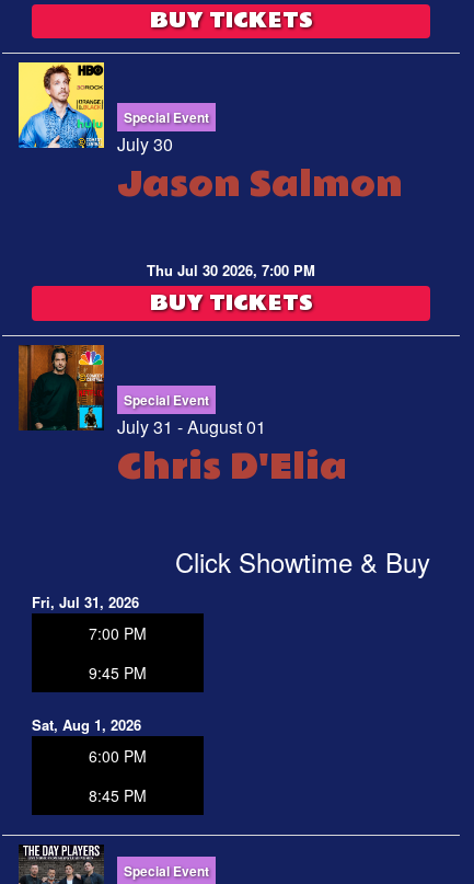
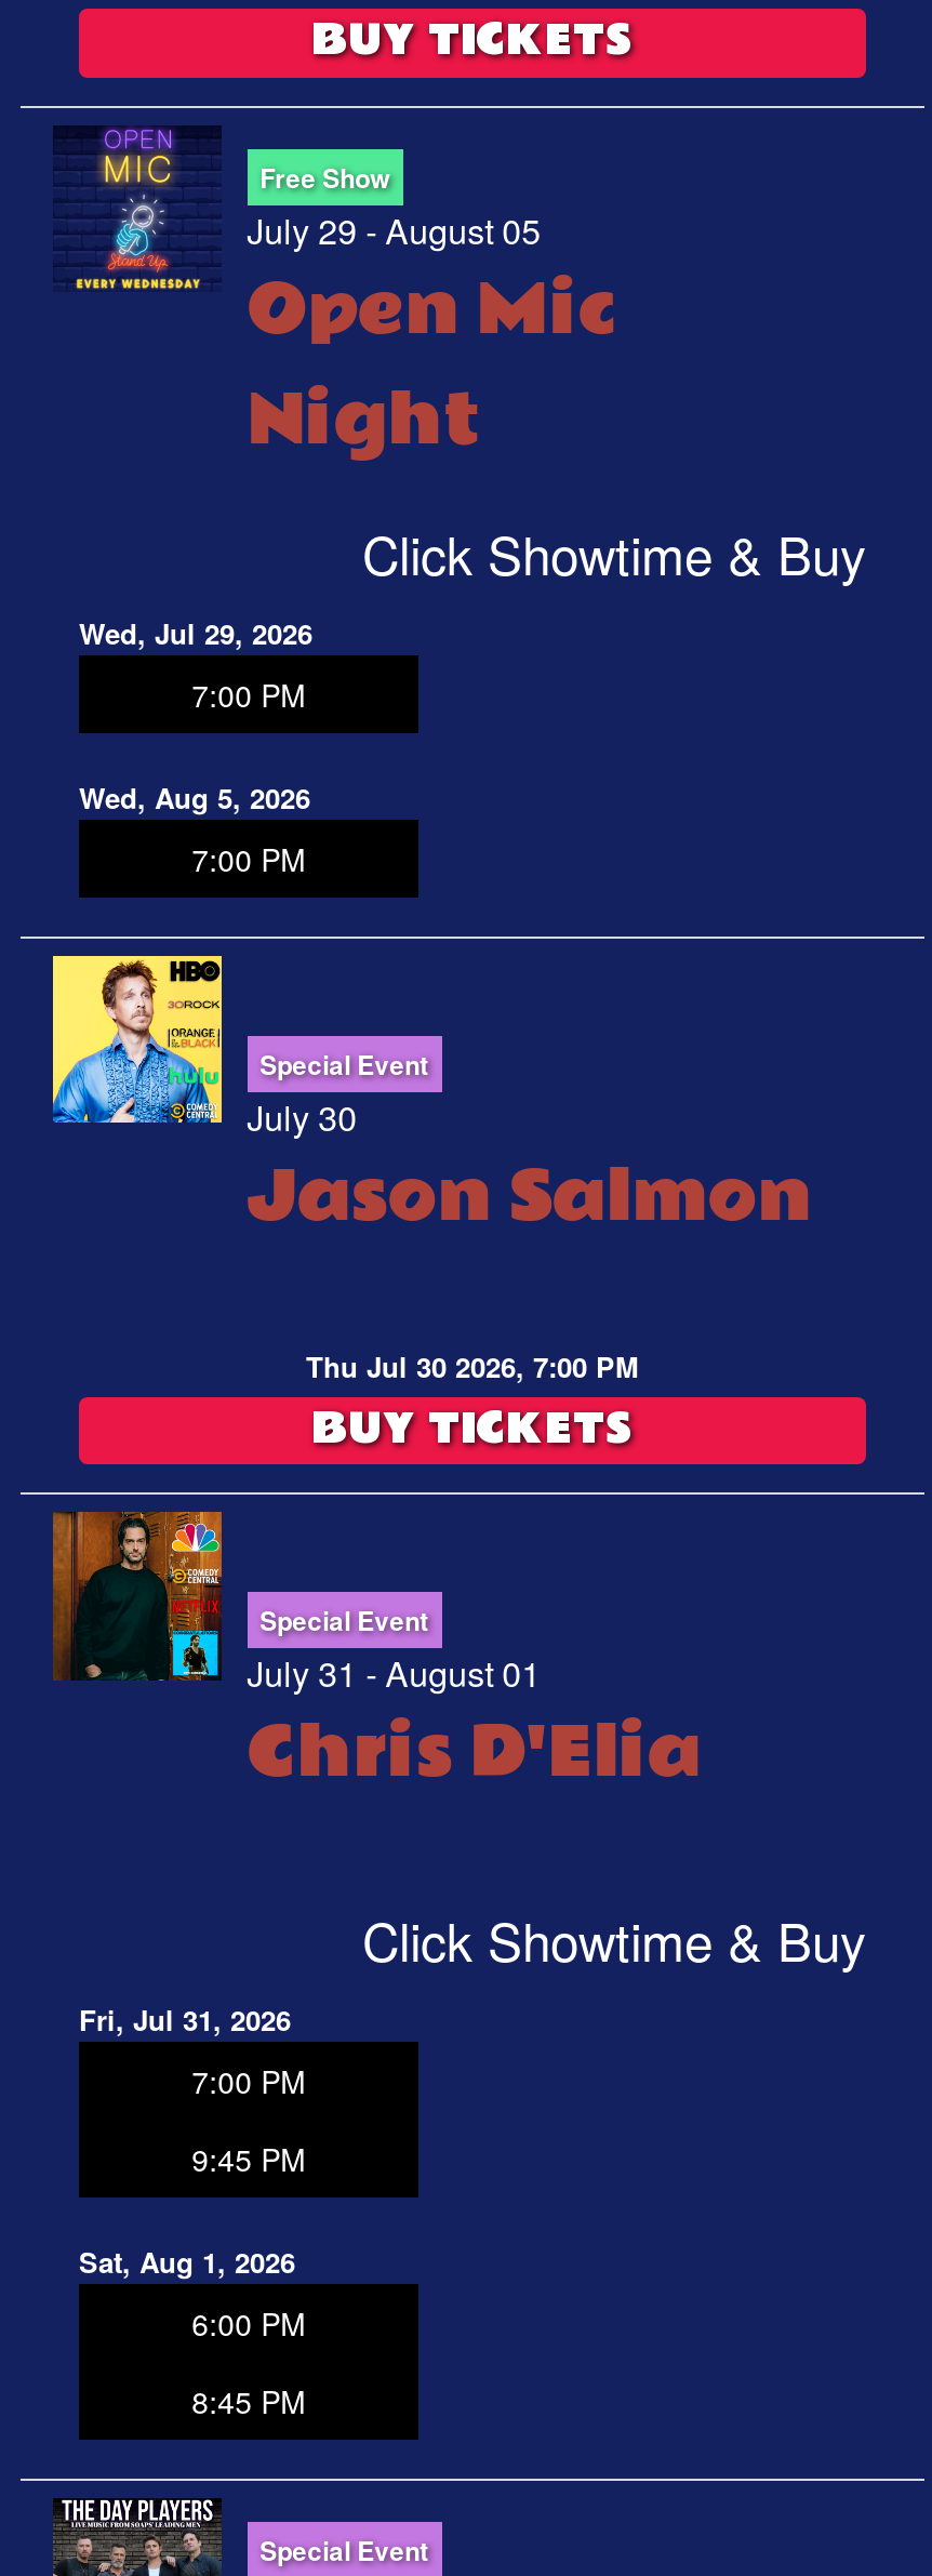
none -> [53,125,866,879] [image] | Free Show | July 29 - August 05 | Open Mic | Night | Click Showtime & Buy | Wed, Jul 29, 2026 | 7:00 PM | Wed, Aug 5, 2026 | 7:00 PM

